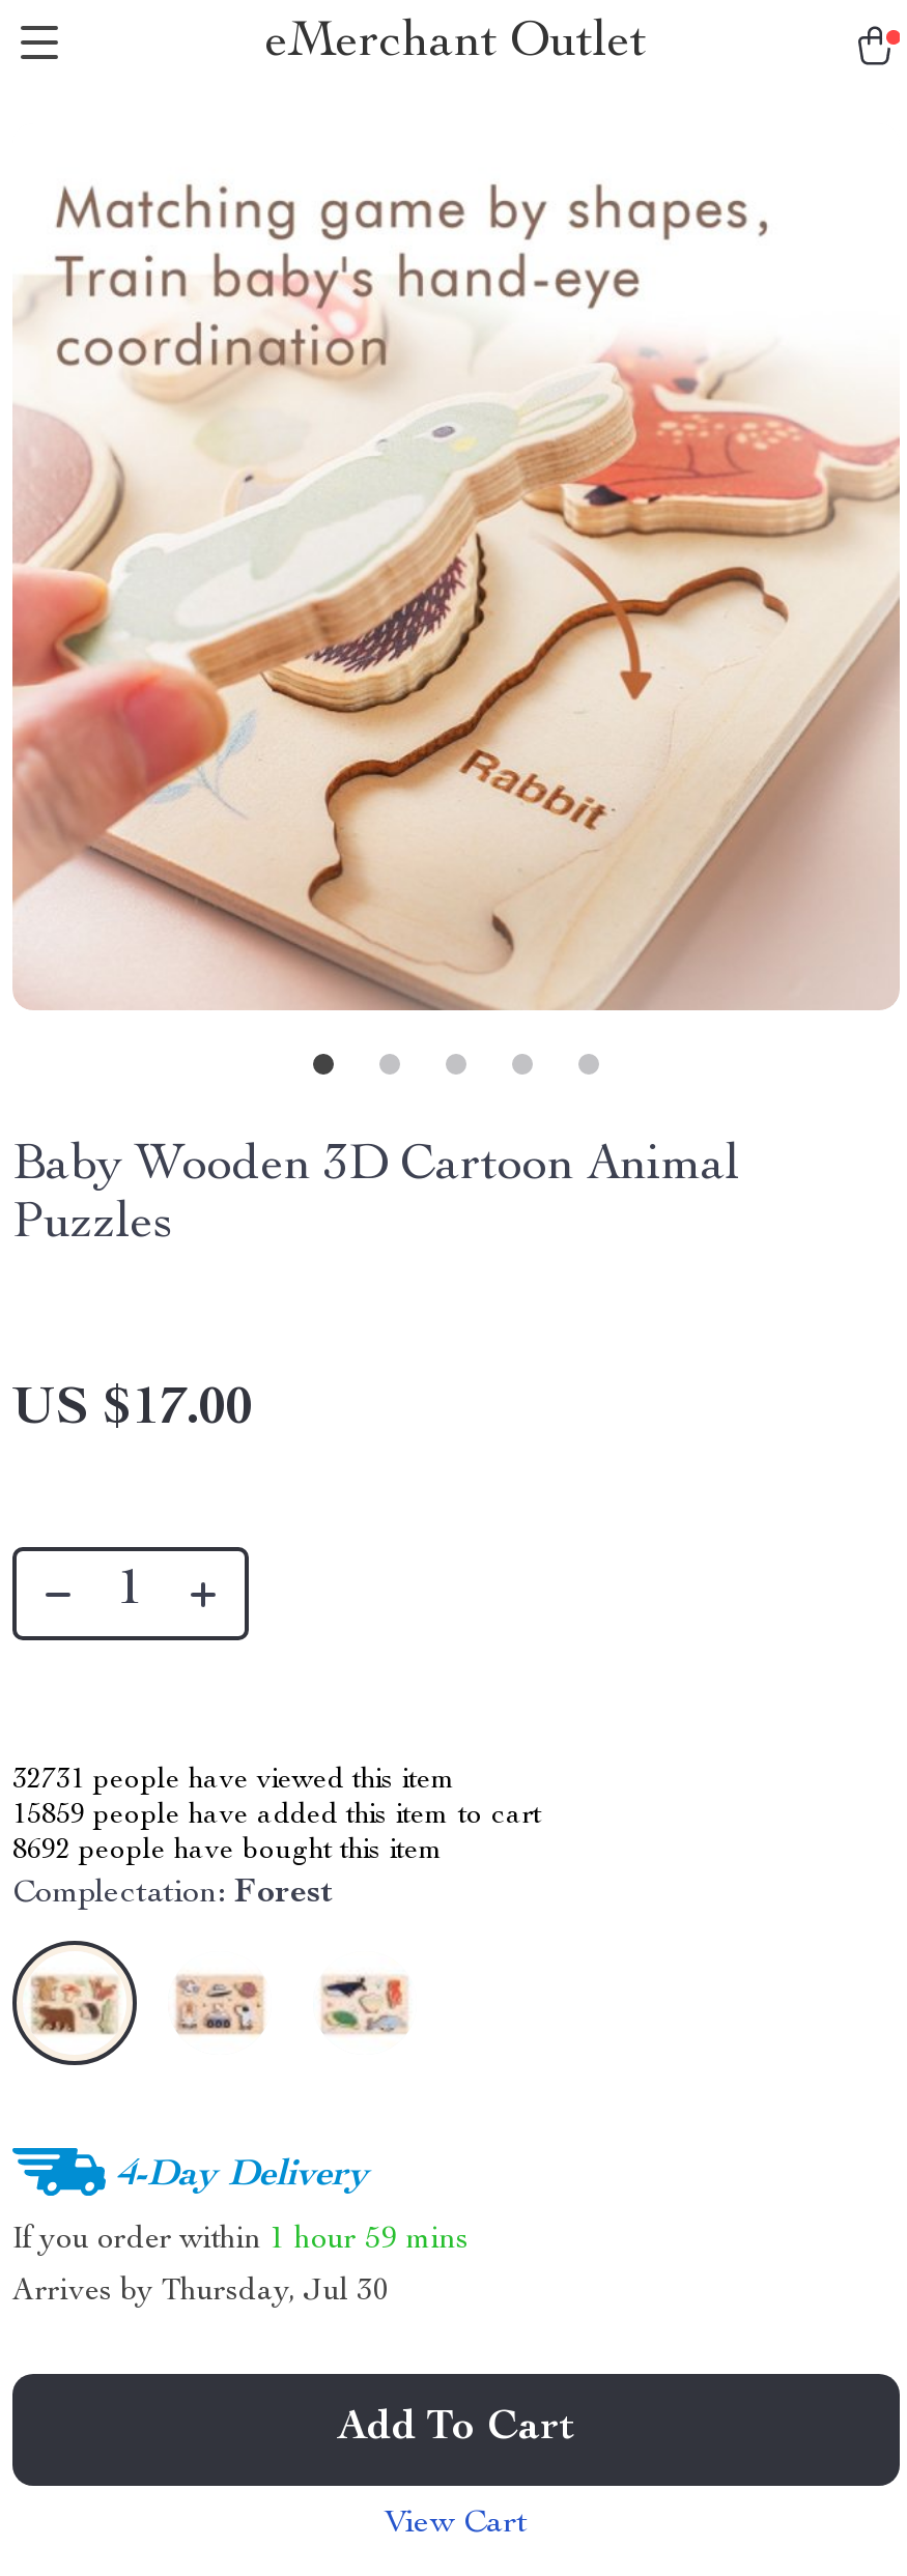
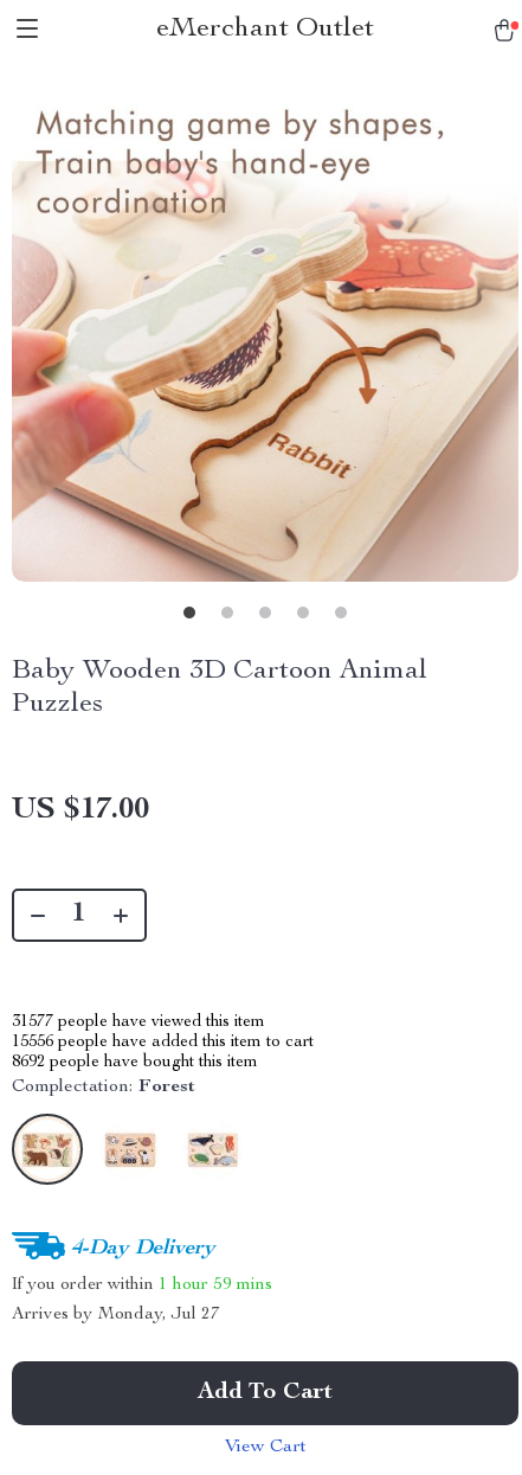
[12,1767,456,1796] 32731 people have viewed this item -> [12,1014,265,1031] 31577 people have viewed this item
[12,1802,541,1831] 15859 people have added this item to cart -> [12,1034,314,1051] 15556 people have added this item to cart
[12,2277,390,2308] Arrives by Thursday, Jul 30 -> [12,1306,220,1323] Arrives by Monday, Jul 27

